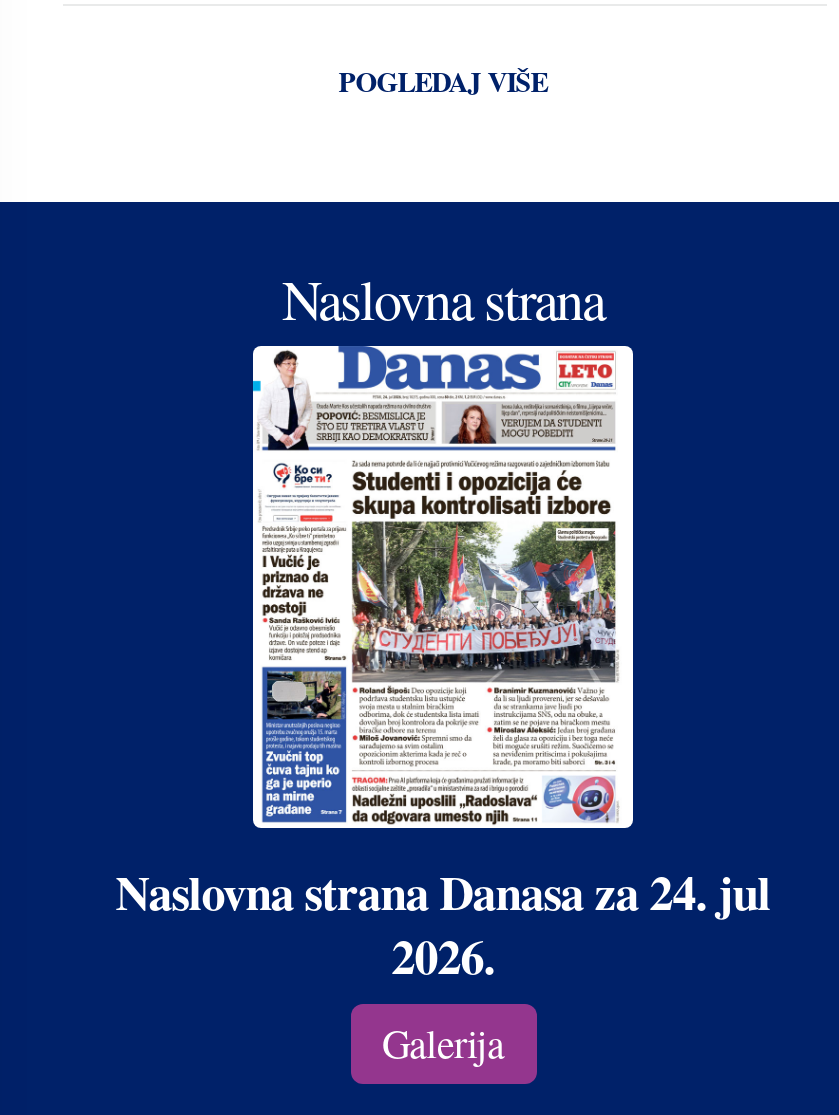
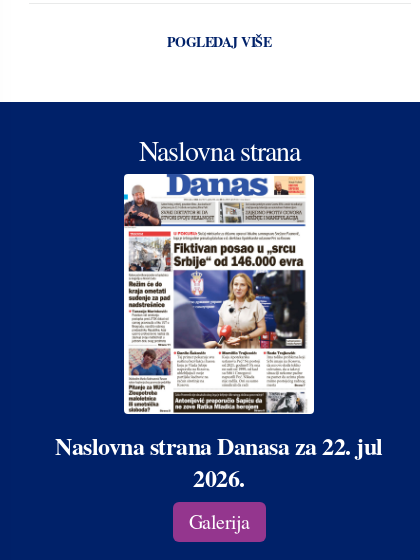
[115,350,771,926] [image] | Naslovna strana Danasa za 24. jul -> [55,175,383,463] [image] | Naslovna strana Danasa za 22. jul

